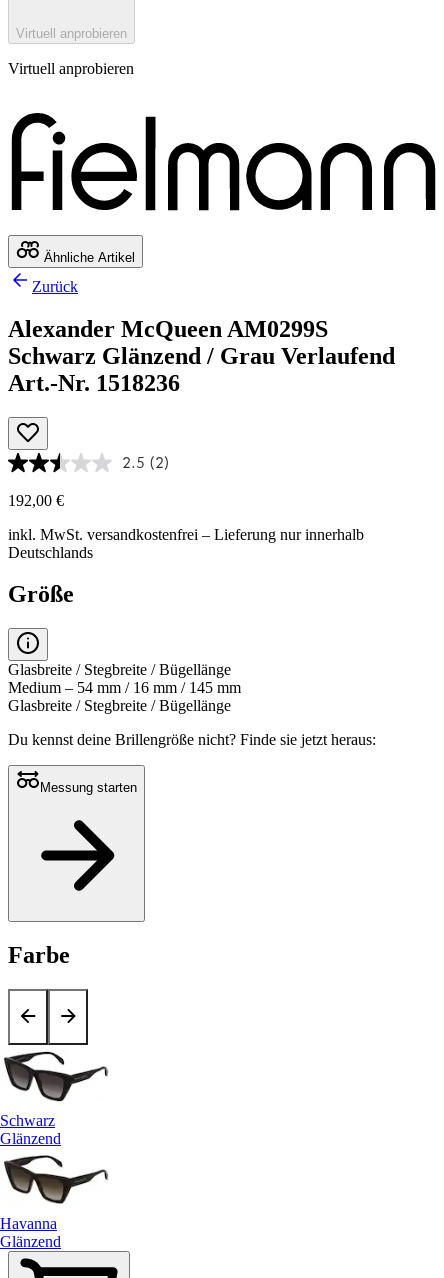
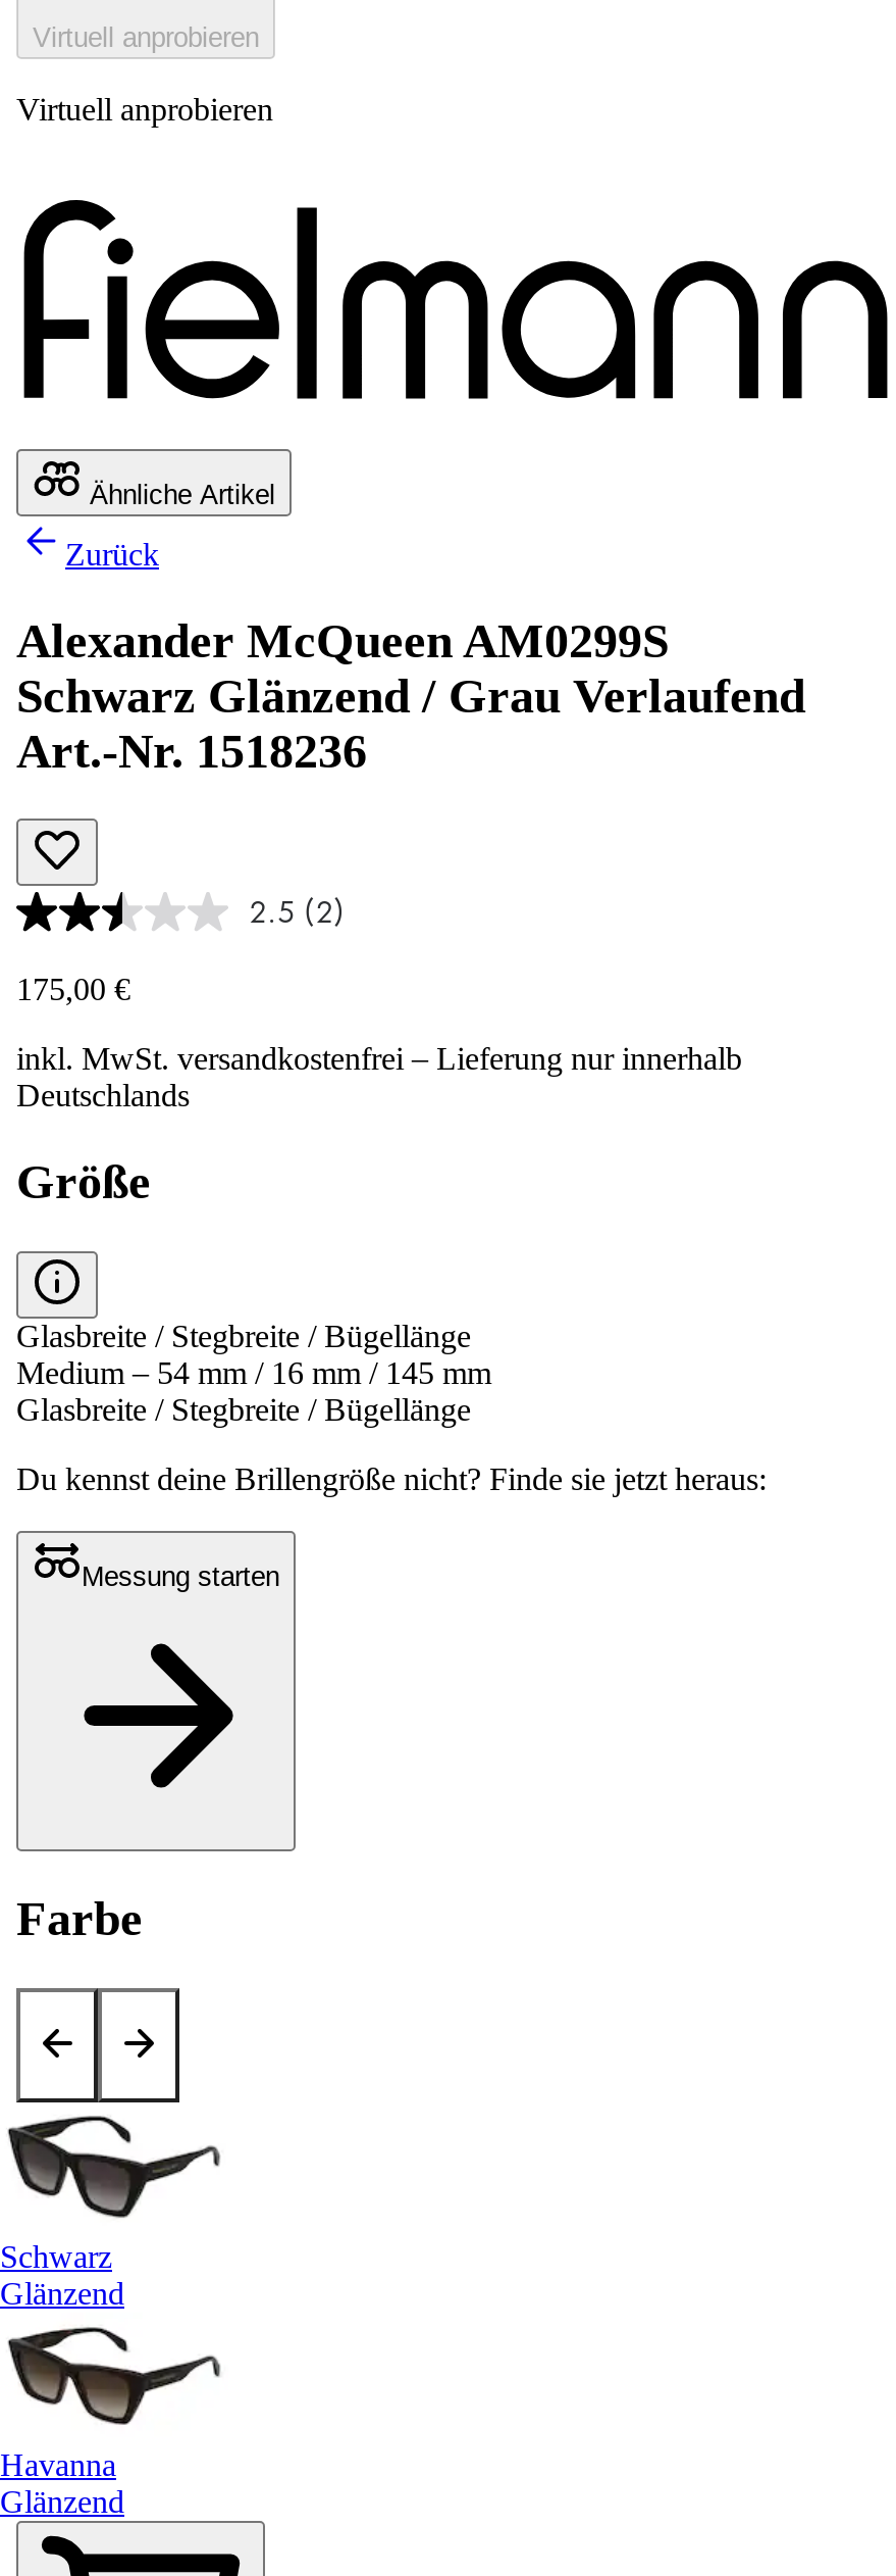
[8,491,64,508] 192,00 € -> [16,973,130,1007] 175,00 €

